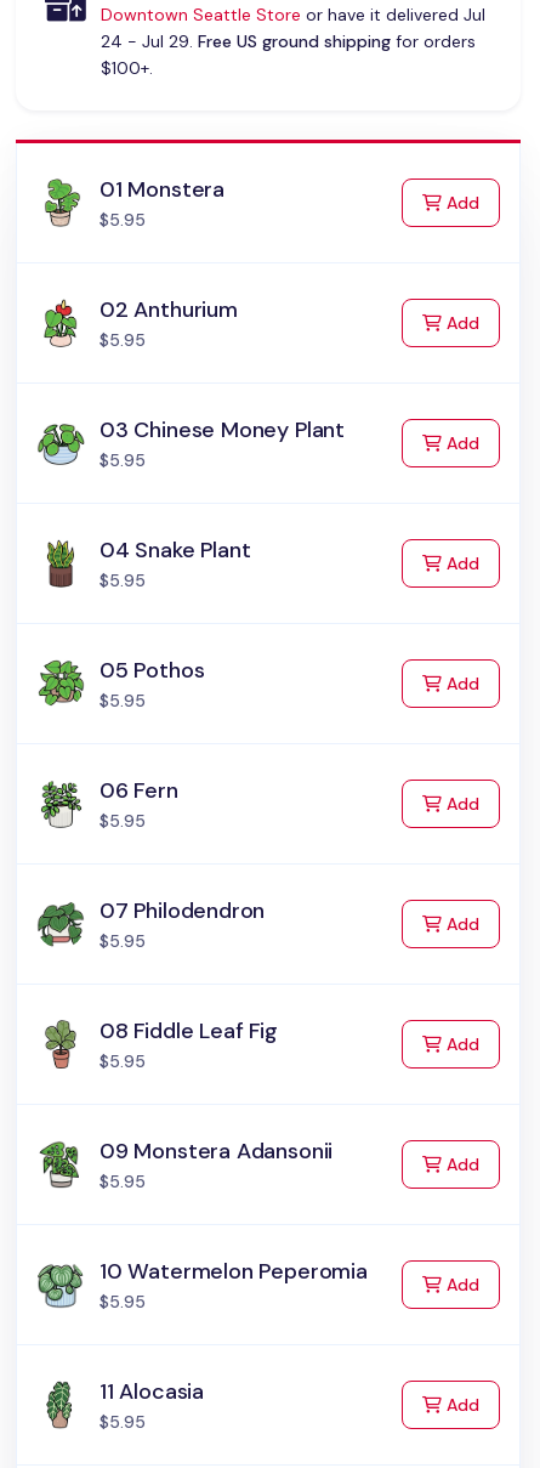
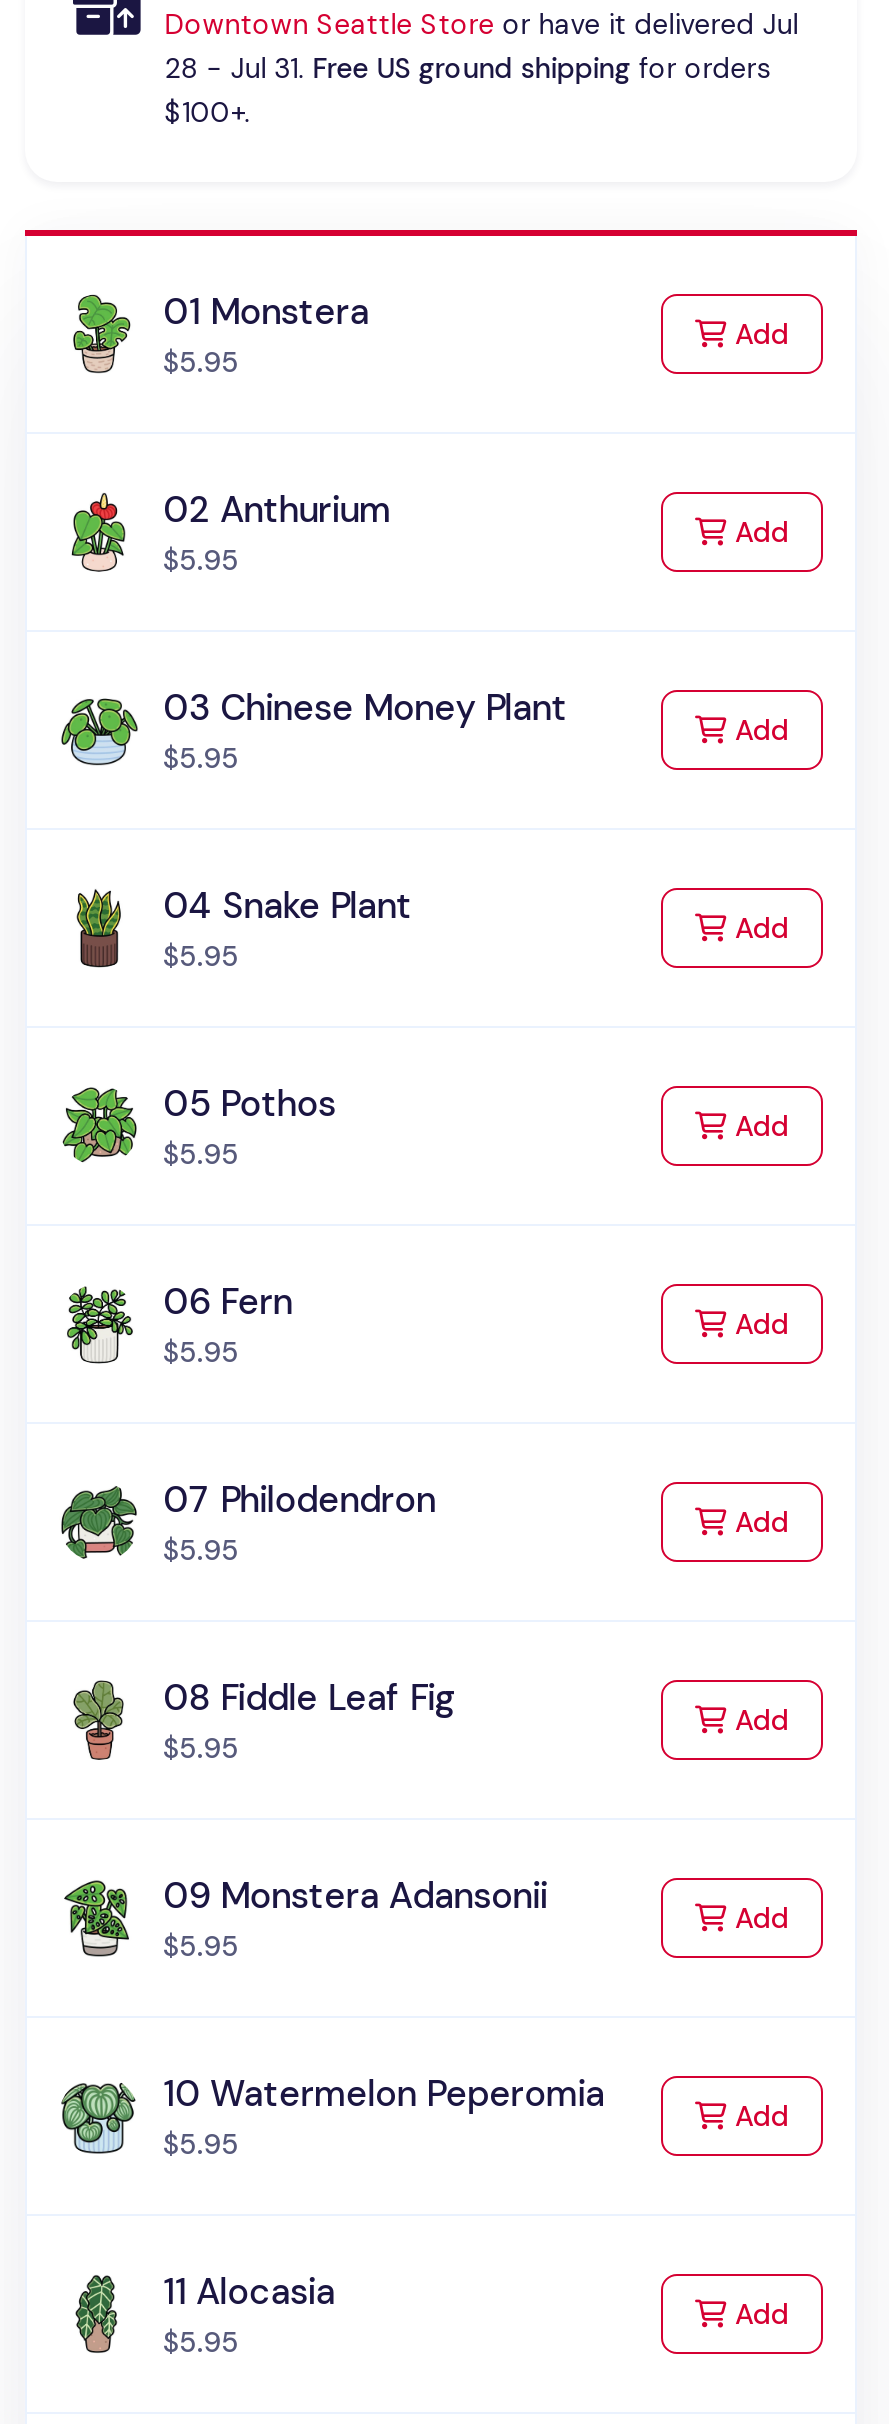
[100,30,475,52] 24 - Jul 29. Free US ground shipping for orders -> [165,50,771,86] 28 - Jul 31. Free US ground shipping for orders

